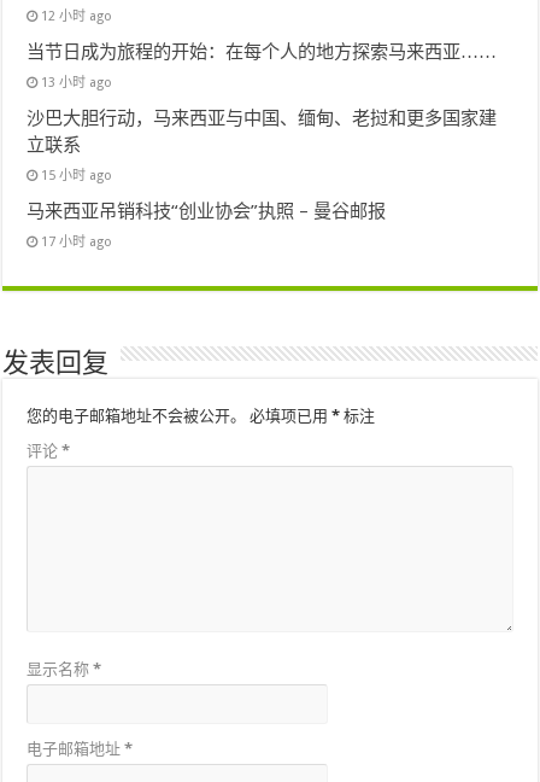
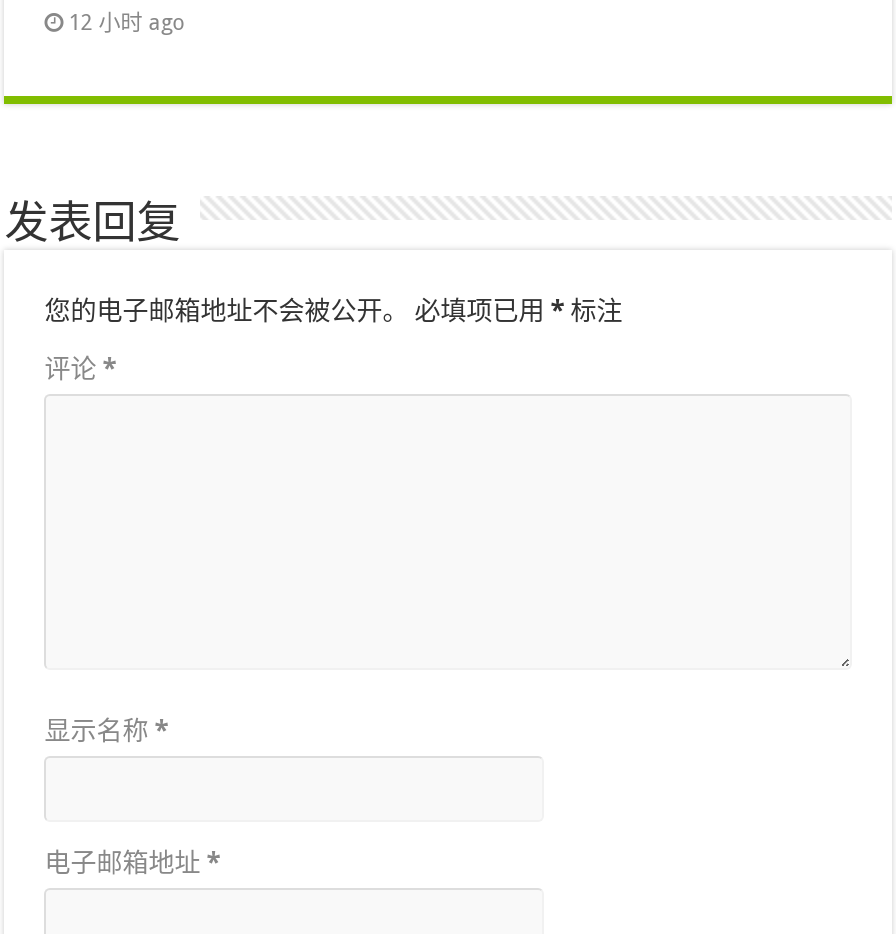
[27,40,497,249] 当节日成为旅程的开始：在每个人的地方探索马来西亚…… | 13 小时 ago | 沙巴大胆行动，马来西亚与中国、缅甸、老挝和更多国家建 | 立联系 | 15 小时 ago | 马来西亚吊销科技“创业协会”执照 – 曼谷邮报 | 17 小时 ago -> none

